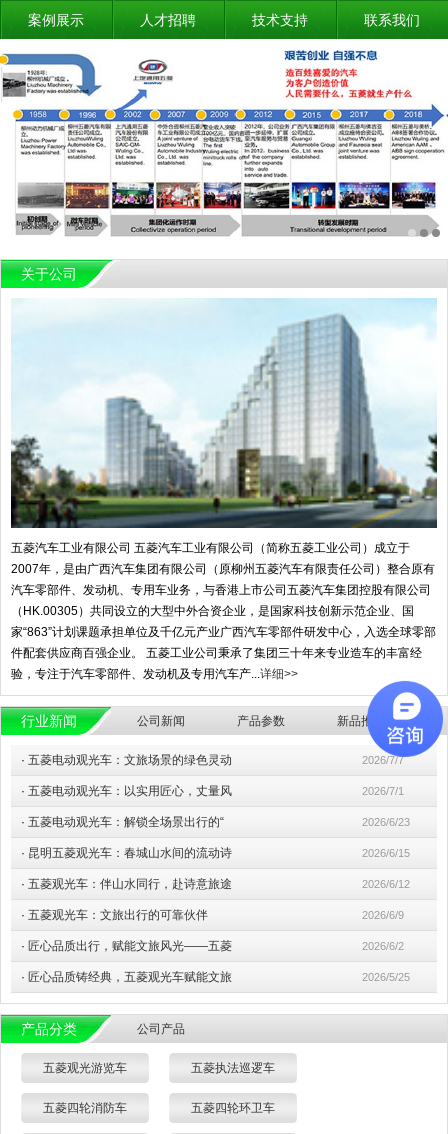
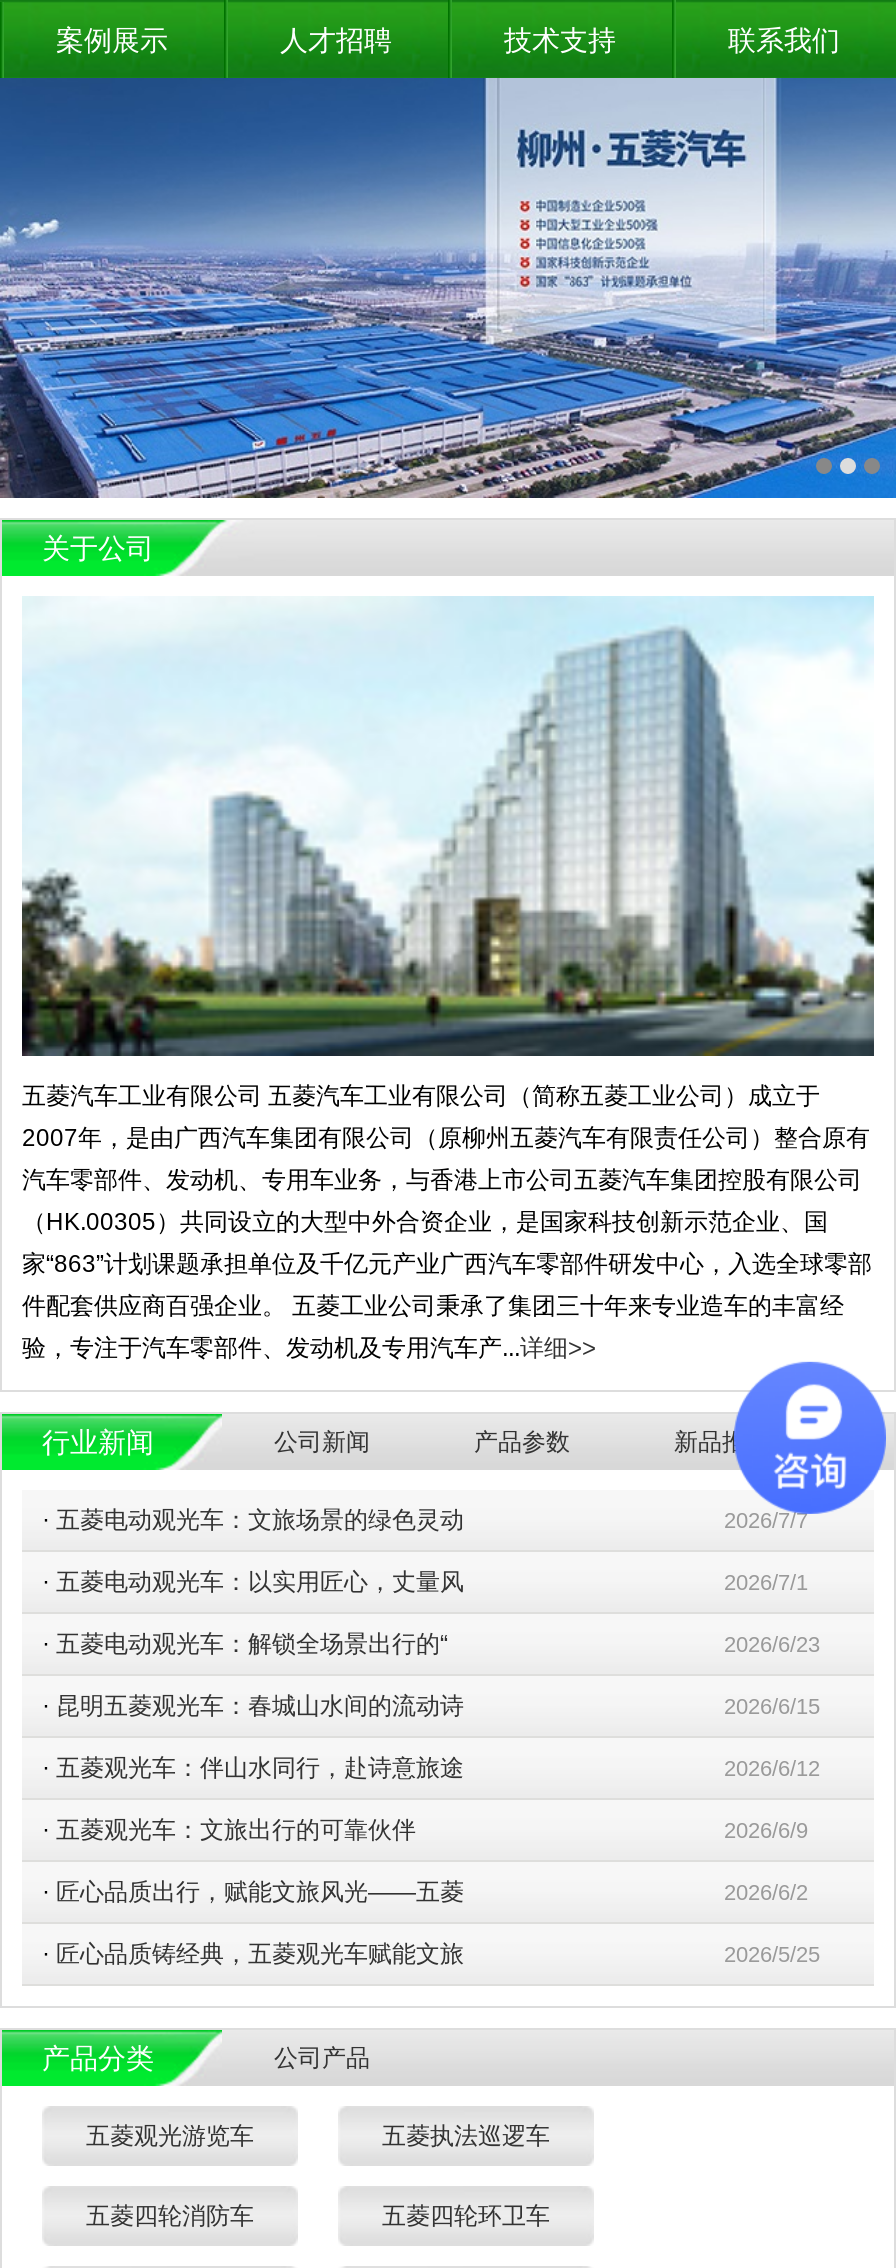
[3,38,445,249] [image] -> [6,76,890,500] [image]

